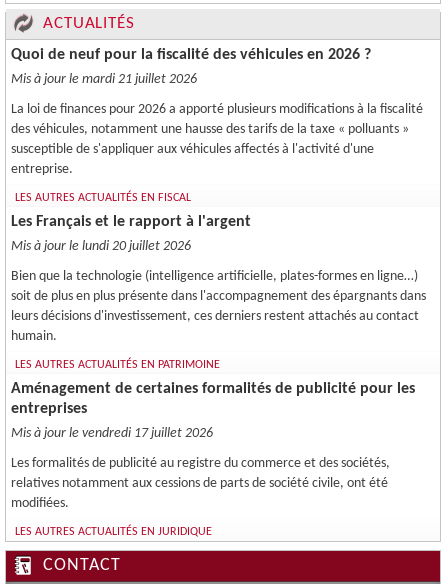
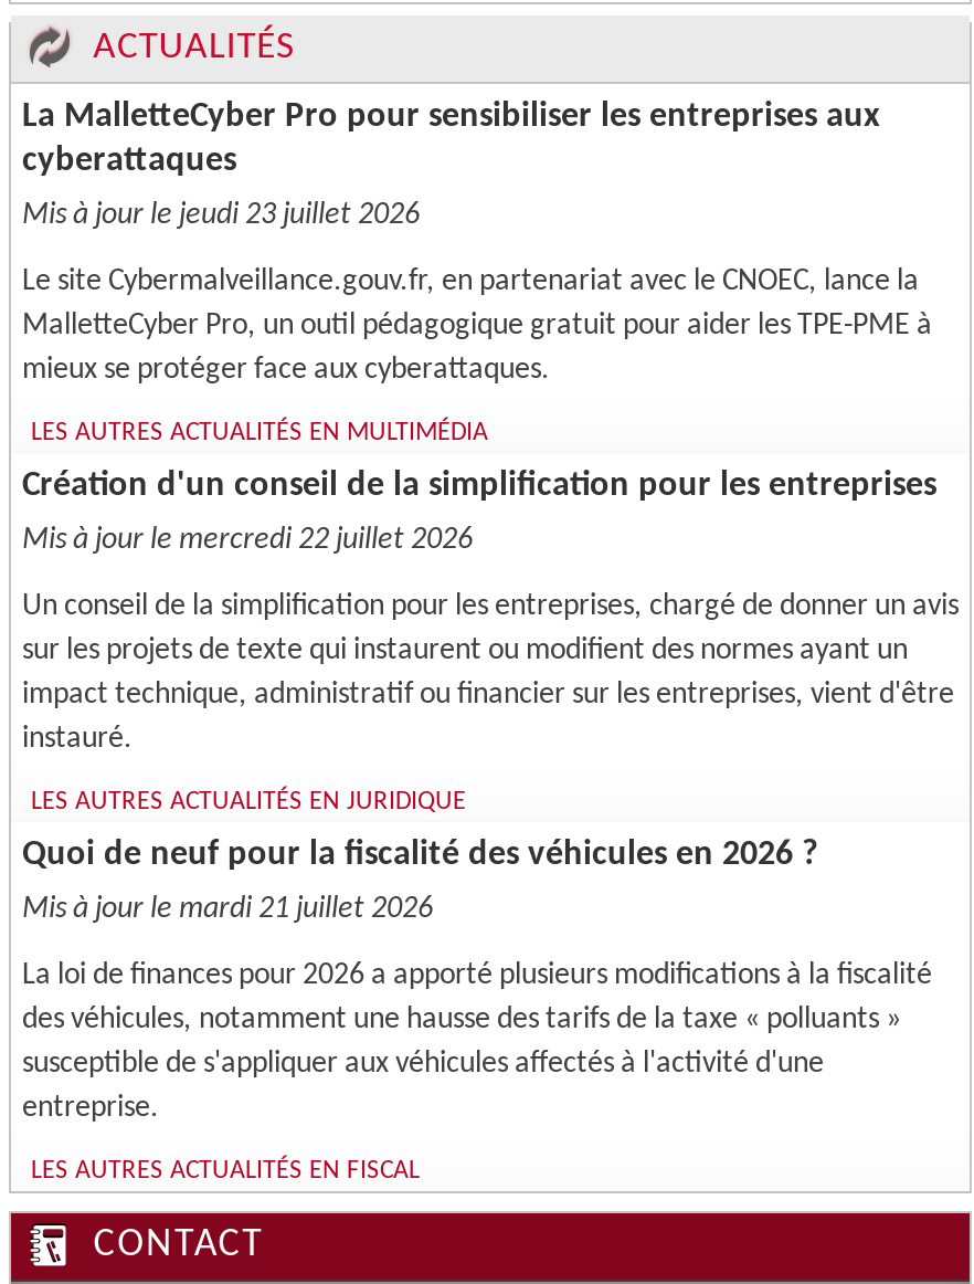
none -> [22,99,959,756] La MalletteCyber Pro pour sensibiliser les entreprises aux | cyberattaques | Mis à jour le jeudi 23 juillet 2026 | Le site Cybermalveillance.gouv.fr, en partenariat avec le CNOEC, lance la | MalletteCyber Pro, un outil pédagogique gratuit pour aider les TPE-PME à | mieux se protéger face aux cyberattaques. | LES AUTRES ACTUALITÉS EN MULTIMÉDIA | Création d'un conseil de la simplification pour les entreprises | Mis à jour le mercredi 22 juillet 2026 | Un conseil de la simplification pour les entreprises, chargé de donner un avis | sur les projets de texte qui instaurent ou modifient des normes ayant un | impact technique, administratif ou financier sur les entreprises, vient d'être | instauré.
moved [11,47,423,204] -> [22,838,932,1185]: Quoi de neuf pour la fiscalité des véhicules en 2026 ? | Mis à jour le mardi 21 juillet 2026 | La loi de finances pour 2026 a apporté plusieurs modifications à la fiscalité | des véhicules, notamment une hausse des tarifs de la taxe « polluants » | susceptible de s'appliquer aux véhicules affectés à l'activité d'une | entreprise. | LES AUTRES ACTUALITÉS EN FISCAL
[11,214,426,511] Les Français et le rapport à l'argent | Mis à jour le lundi 20 juillet 2026 | Bien que la technologie (intelligence artificielle, plates-formes en ligne…) | soit de plus en plus présente dans l'accompagnement des épargnants dans | leurs décisions d'investissement, ces derniers restent attachés au contact | humain. | LES AUTRES ACTUALITÉS EN PATRIMOINE | Aménagement de certaines formalités de publicité pour les | entreprises | Mis à jour le vendredi 17 juillet 2026 | Les formalités de publicité au registre du commerce et des sociétés, | relatives notamment aux cessions de parts de société civile, ont été | modifiées. -> none
moved [15,526,212,538] -> [31,789,466,815]: LES AUTRES ACTUALITÉS EN JURIDIQUE

